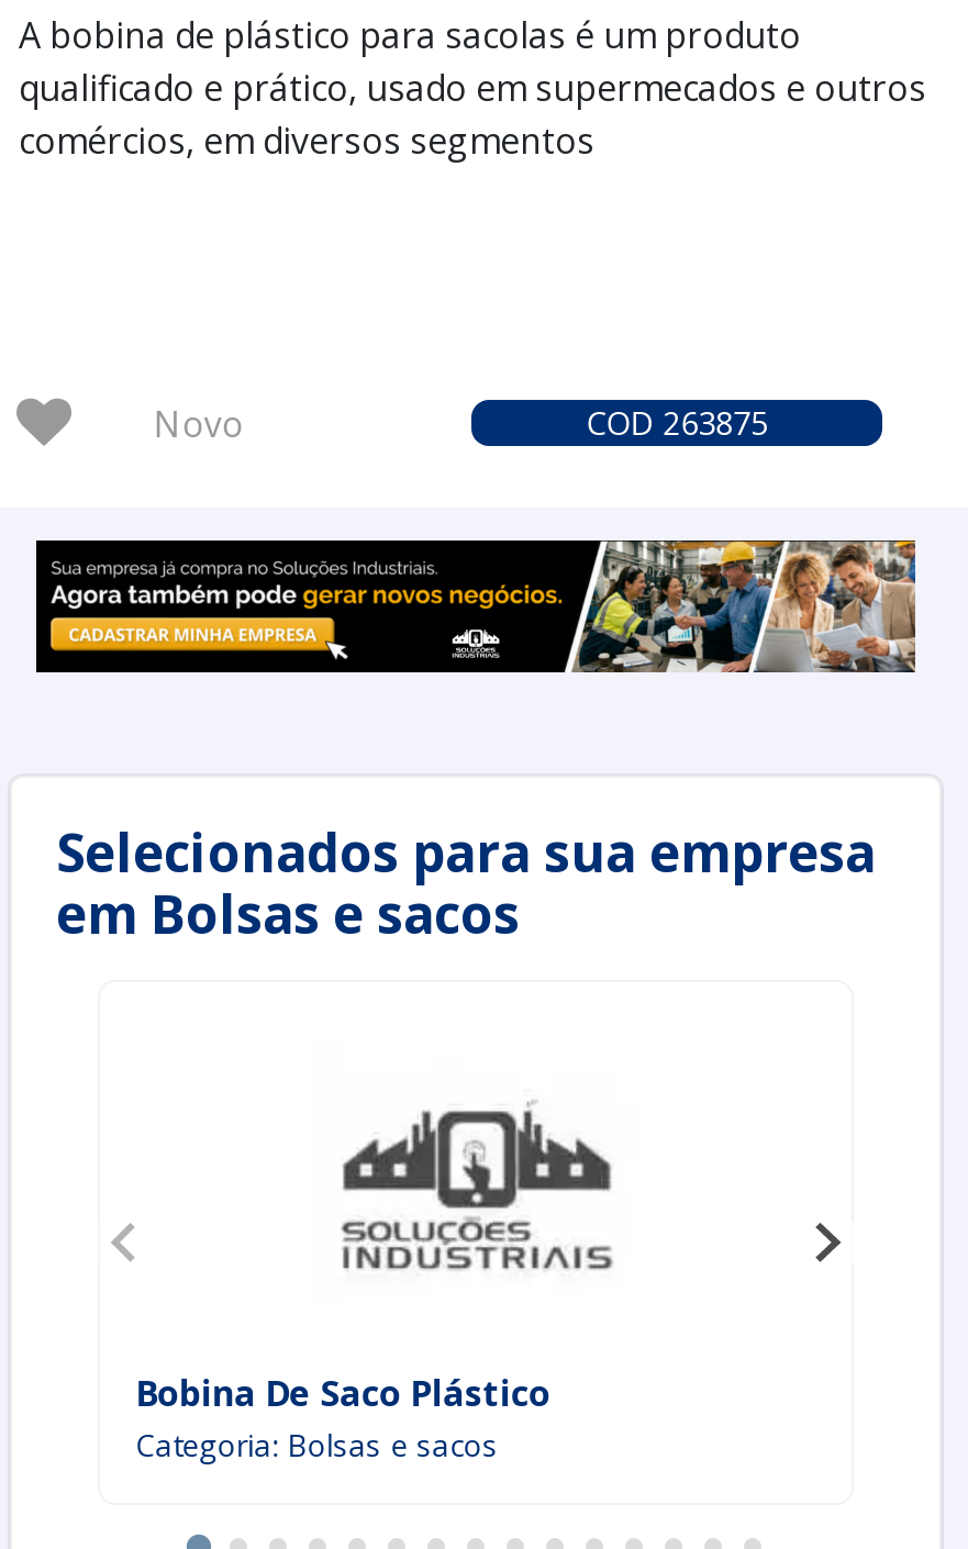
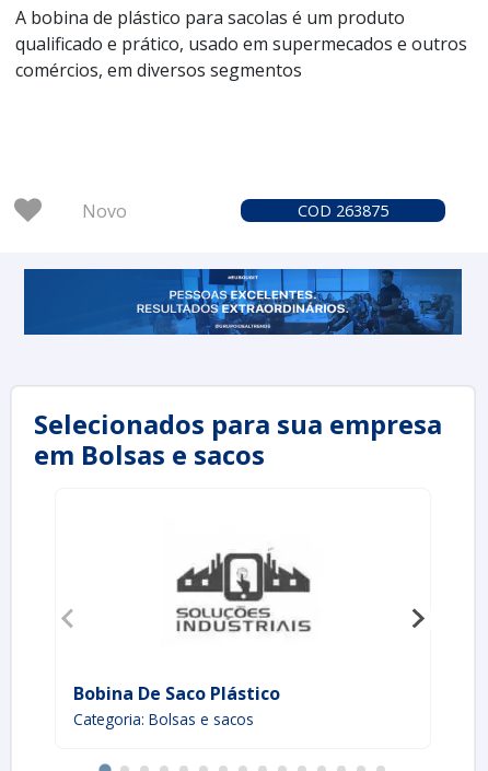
[34,538,917,675] [image] -> [23,268,463,336] [image]

